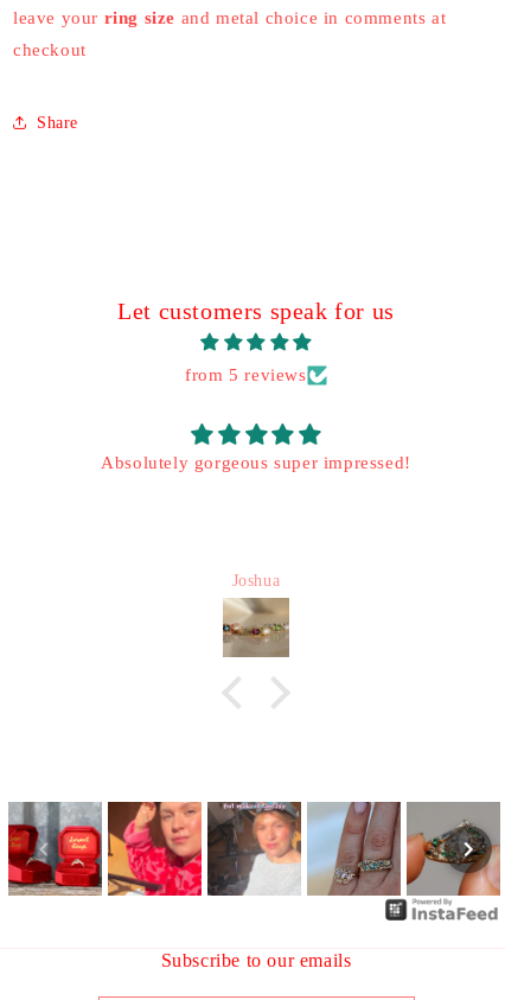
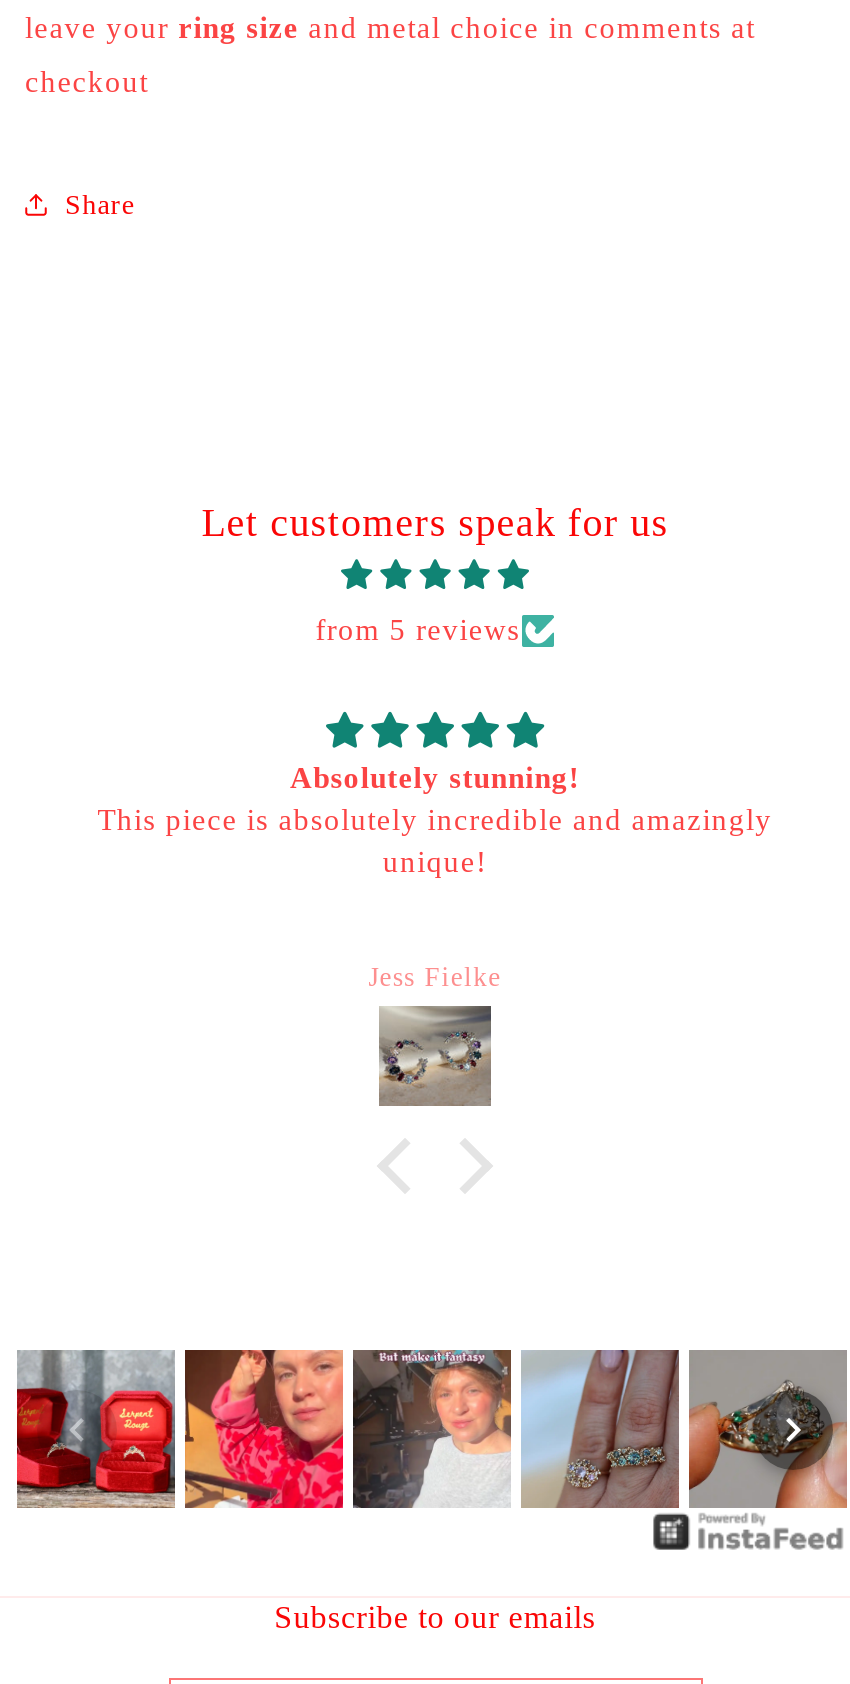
[101,453,411,472] Absolutely gorgeous super impressed! -> [98,762,772,878] Absolutely stunning! | This piece is absolutely incredible and amazingly | unique!
[232,572,280,590] Joshua -> [368,962,502,992] Jess Fielke
[223,599,290,655] [image] -> [379,1008,493,1104] [image]

